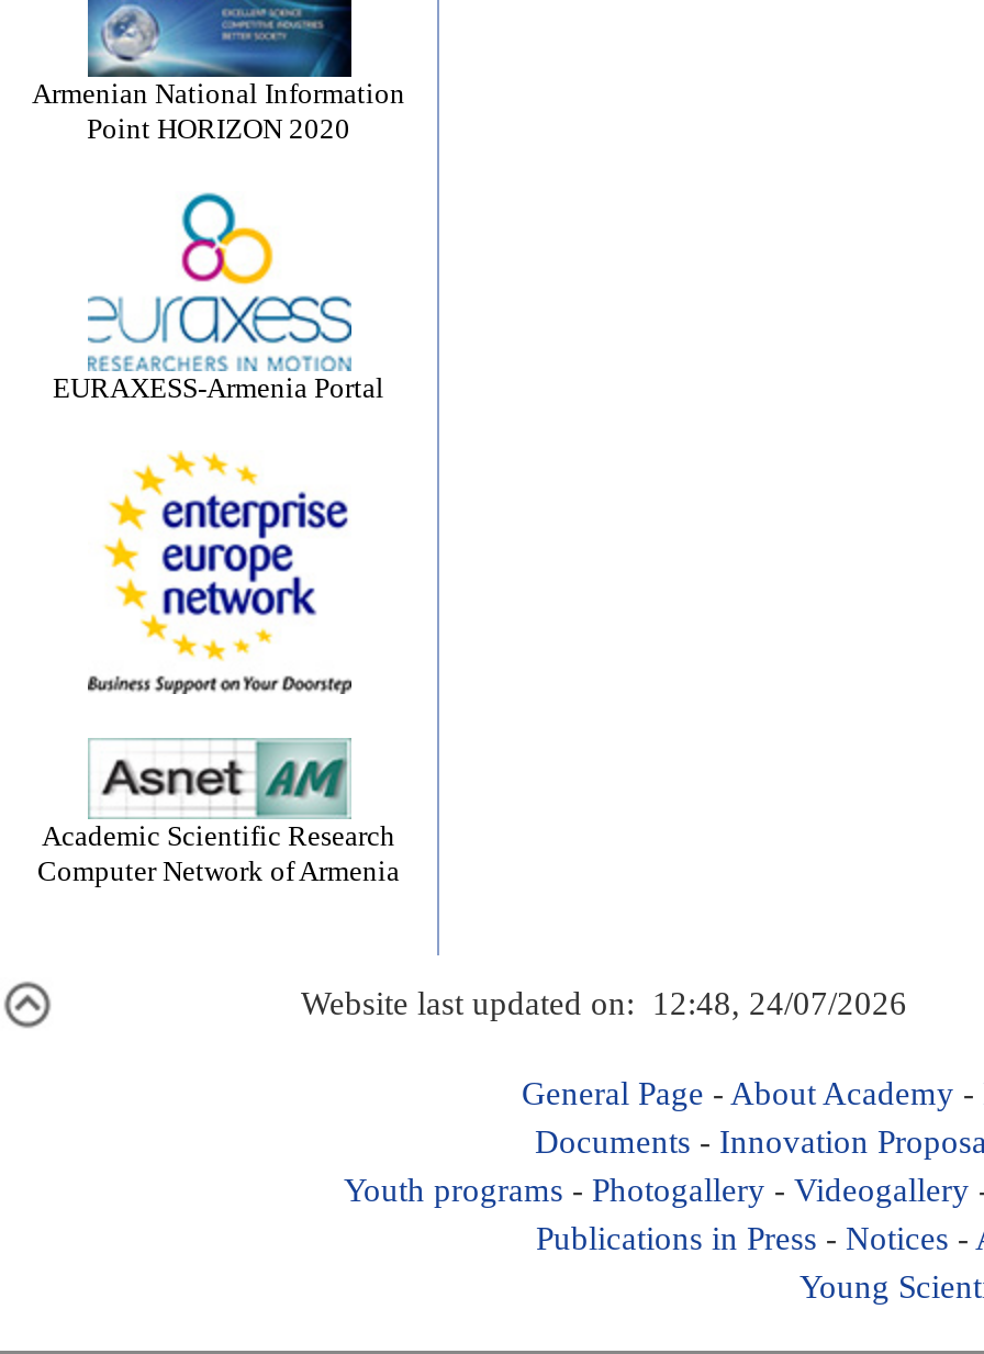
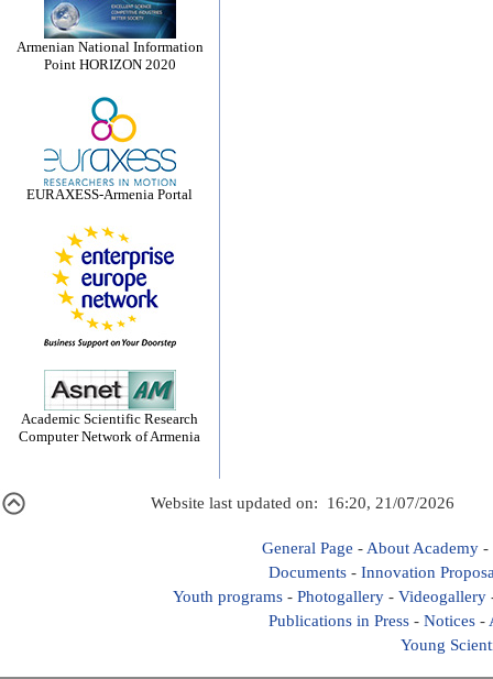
[301,986,907,1021] Website last updated on: 12:48, 24/07/2026 -> [151,494,454,512] Website last updated on: 16:20, 21/07/2026

